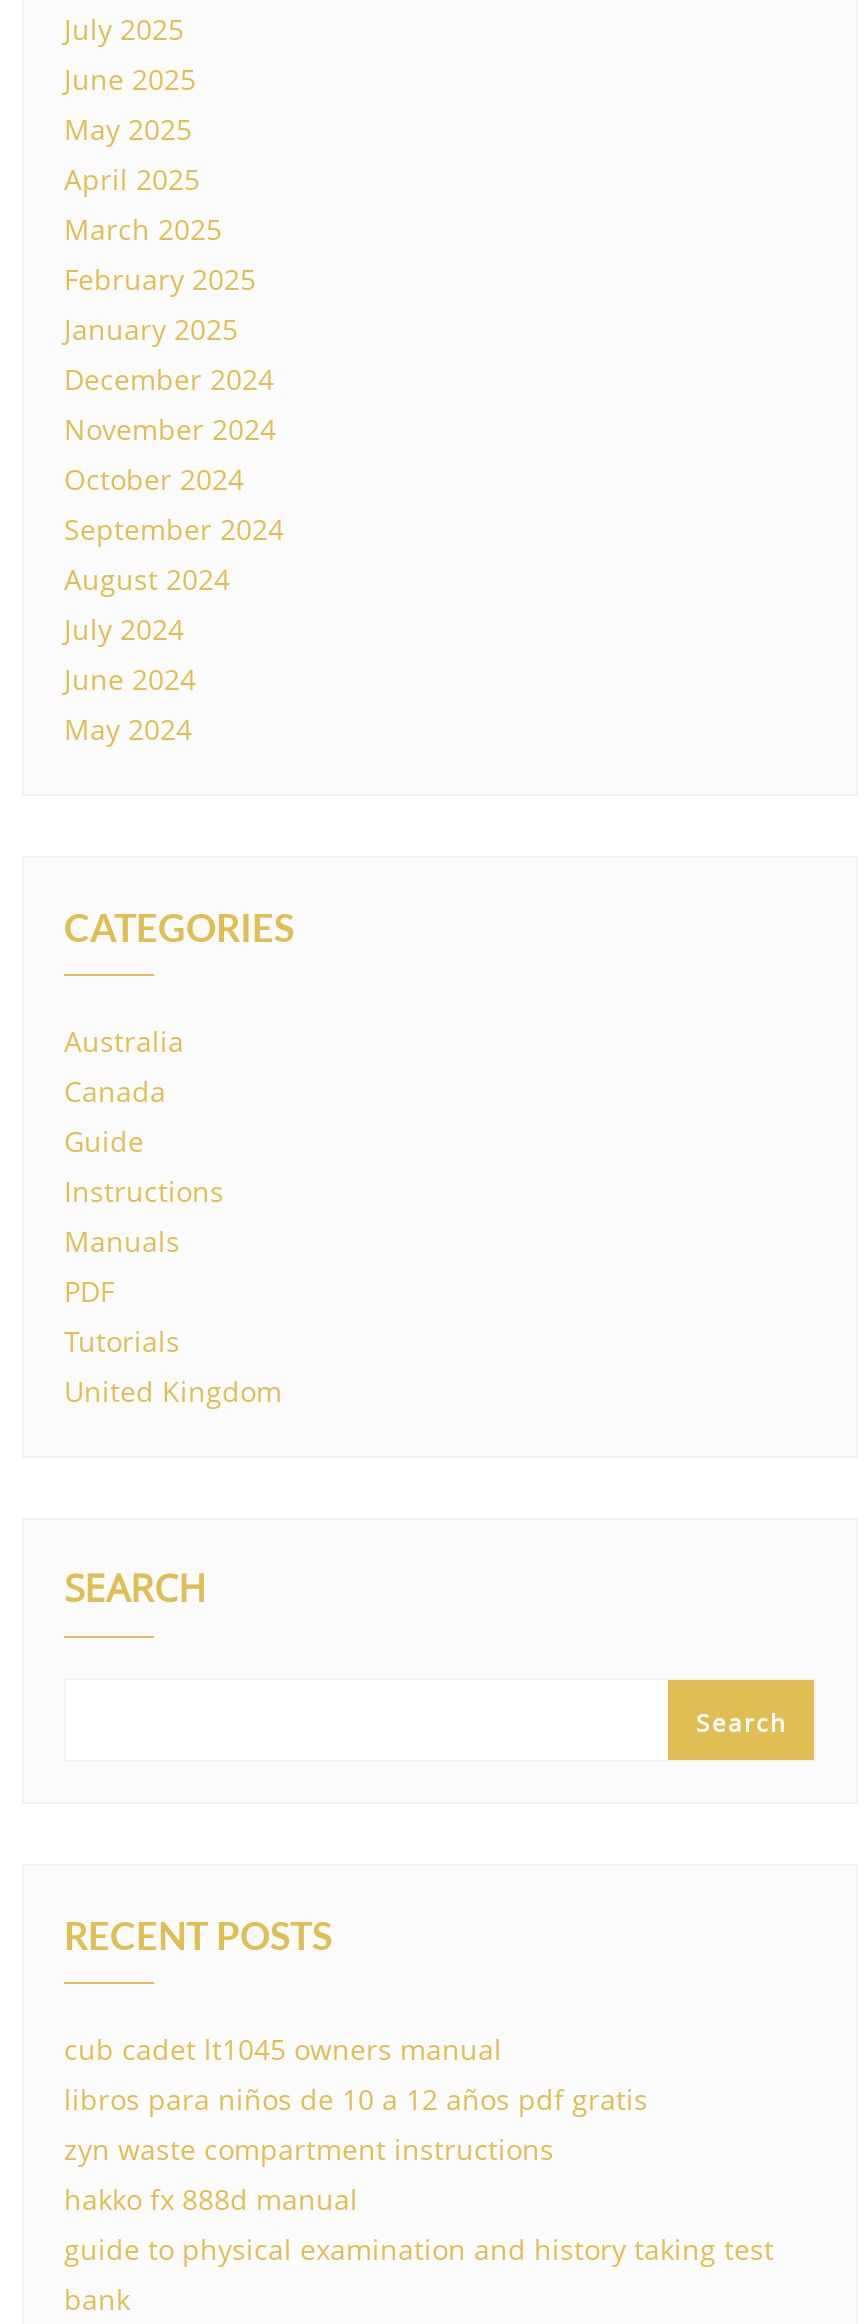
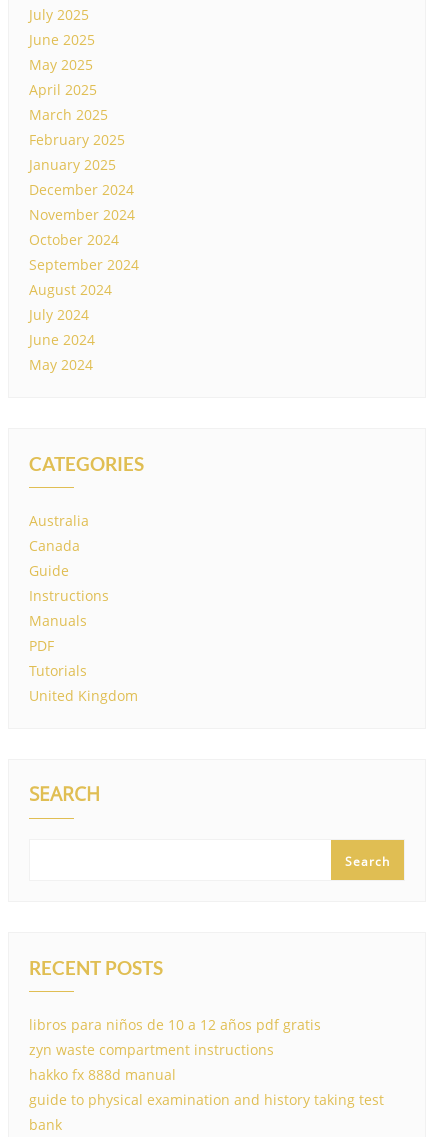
[64,2030,502,2068] cub cadet lt1045 owners manual -> none

